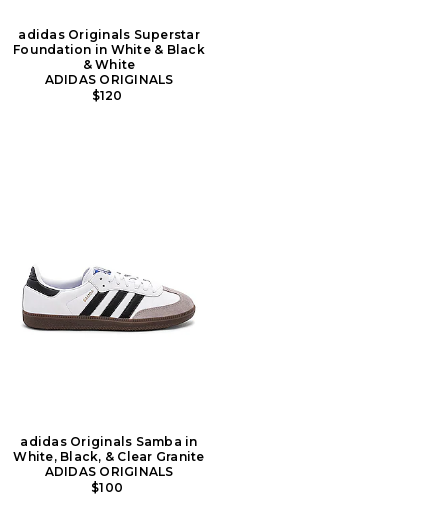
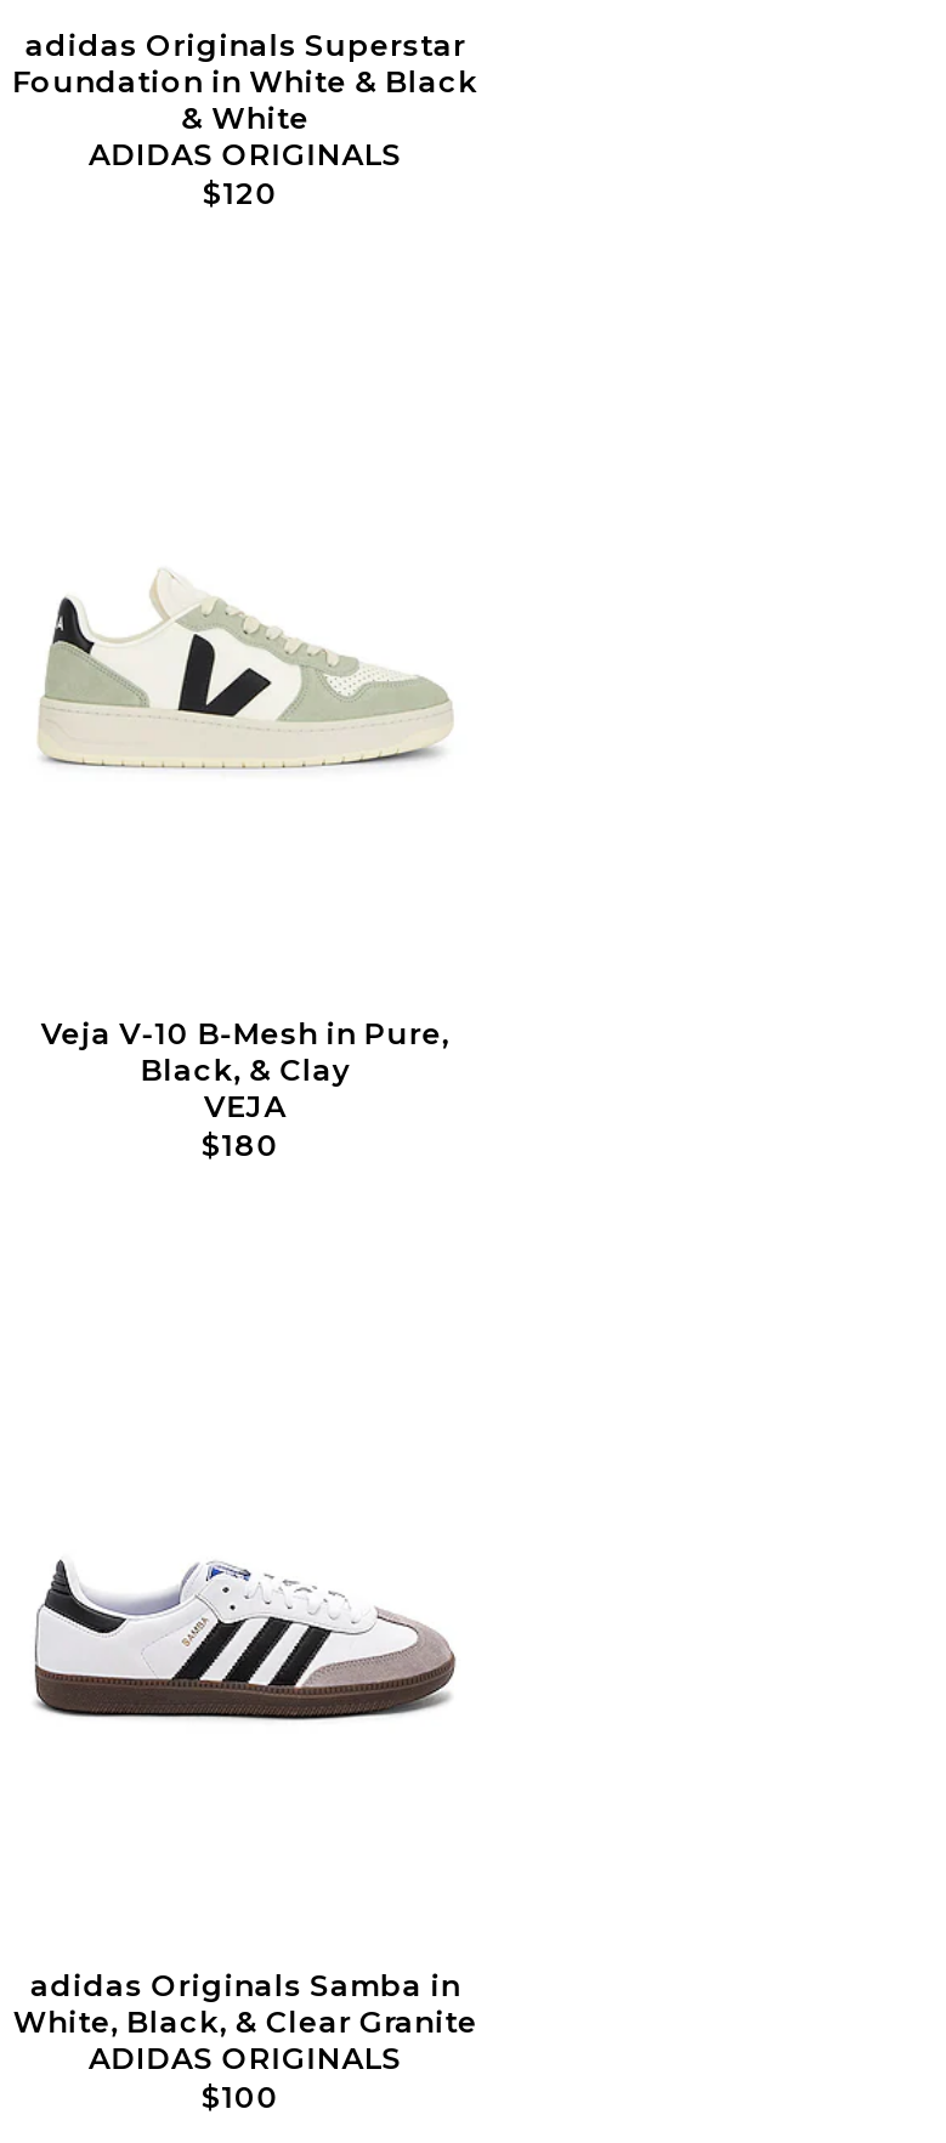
none -> [36,571,454,770] [image]
none -> [41,1015,450,1163] Veja V-10 B-Mesh in Pure, | Black, & Clay | VEJA | $180

